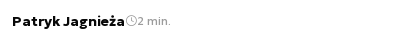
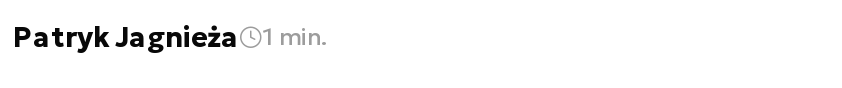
[12,12,171,30] Patryk Jagnieża 2 min. -> [13,19,327,55] Patryk Jagnieża 1 min.

